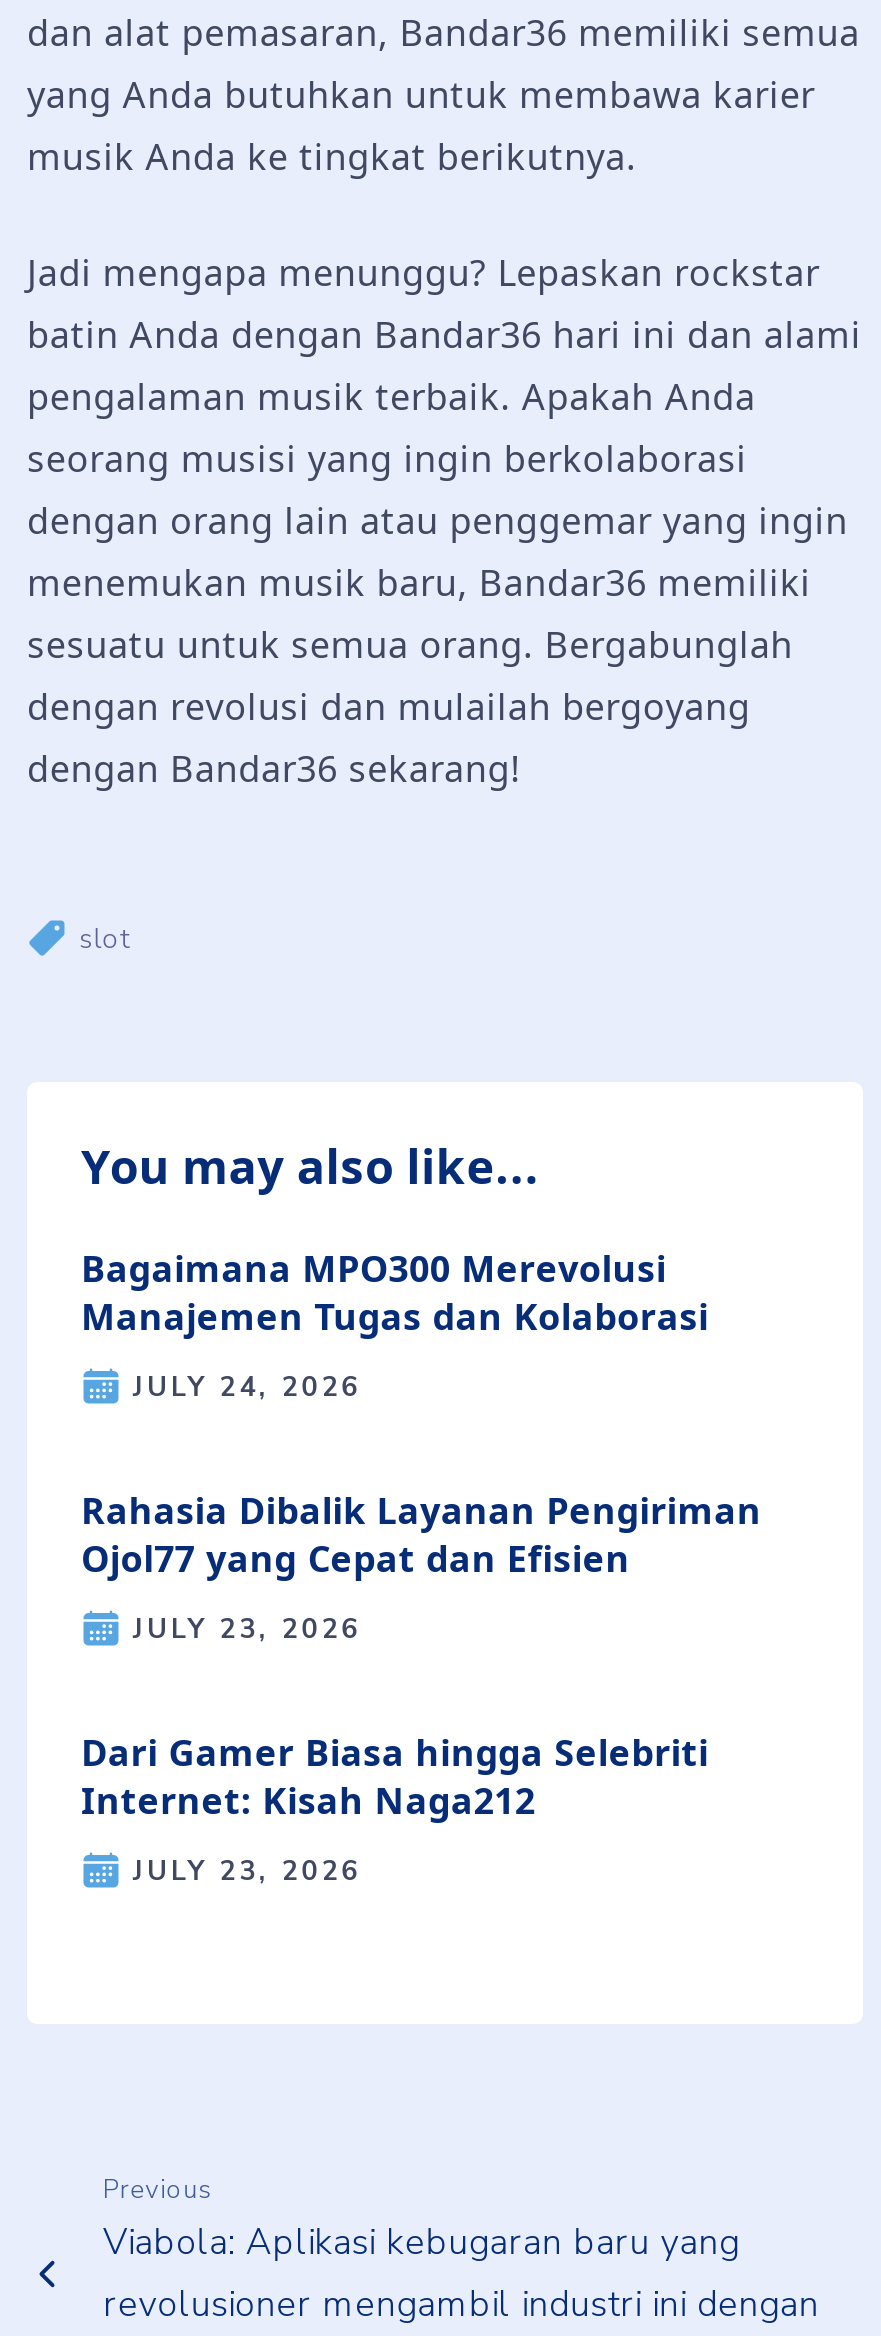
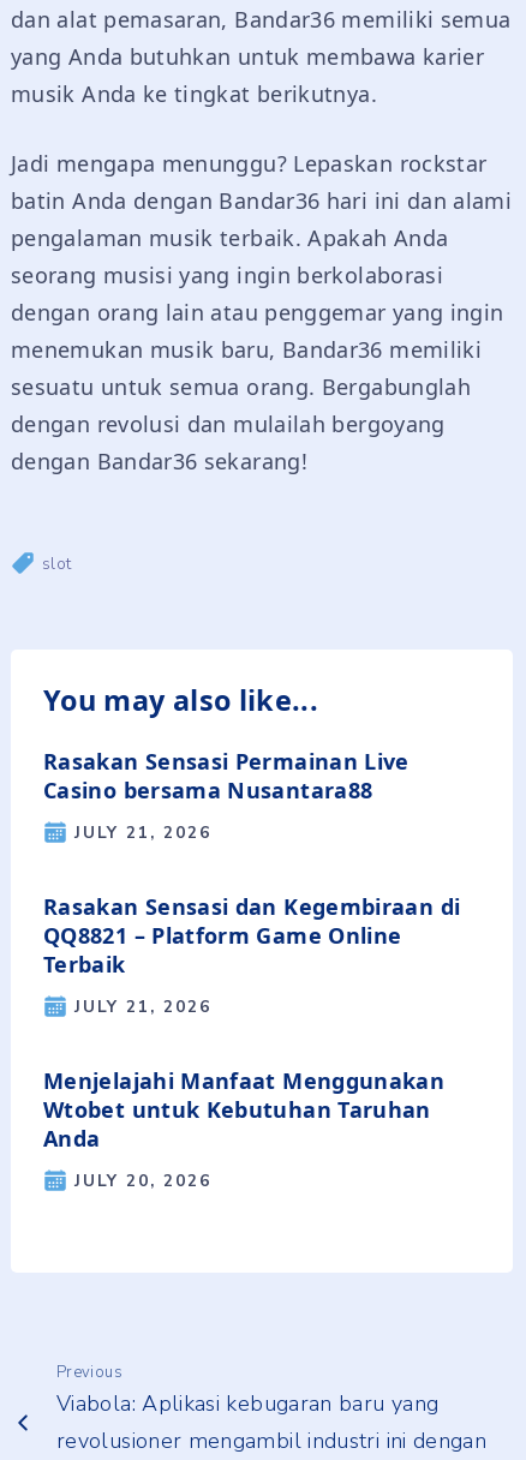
[81,1245,709,1341] Bagaimana MPO300 Merevolusi | Manajemen Tugas dan Kolaborasi -> [43,747,409,805] Rasakan Sensasi Permainan Live | Casino bersama Nusantara88
[133,1367,362,1405] JULY 24, 2026 -> [74,821,212,844] JULY 21, 2026
[81,1487,761,1583] Rahasia Dibalik Layanan Pengiriman | Ojol77 yang Cepat dan Efisien -> [43,893,460,979] Rasakan Sensasi dan Kegembiraan di | QQ8821 – Platform Game Online | Terbaik
[133,1609,362,1647] JULY 23, 2026 -> [74,995,212,1018] JULY 21, 2026
[81,1729,709,1825] Dari Gamer Biasa hingga Selebriti | Internet: Kisah Naga212 -> [43,1067,445,1153] Menjelajahi Manfaat Menggunakan | Wtobet untuk Kebutuhan Taruhan | Anda
[133,1851,362,1889] JULY 23, 2026 -> [74,1169,212,1192] JULY 20, 2026

